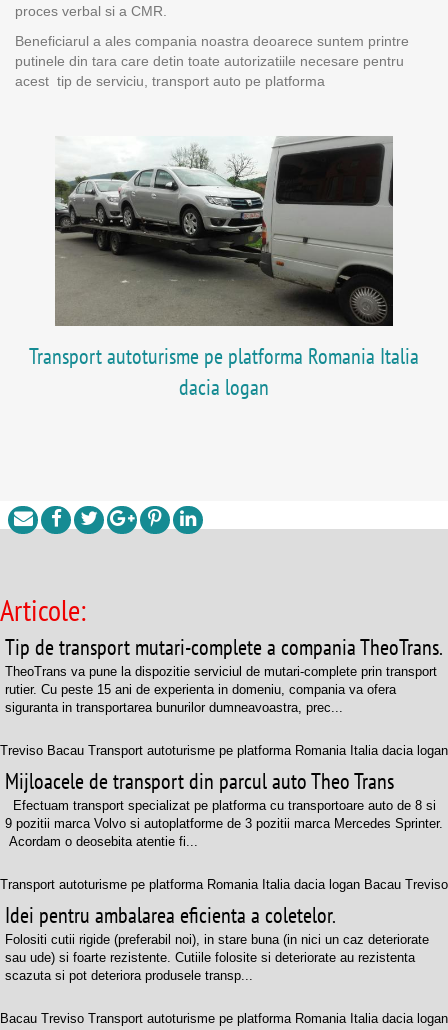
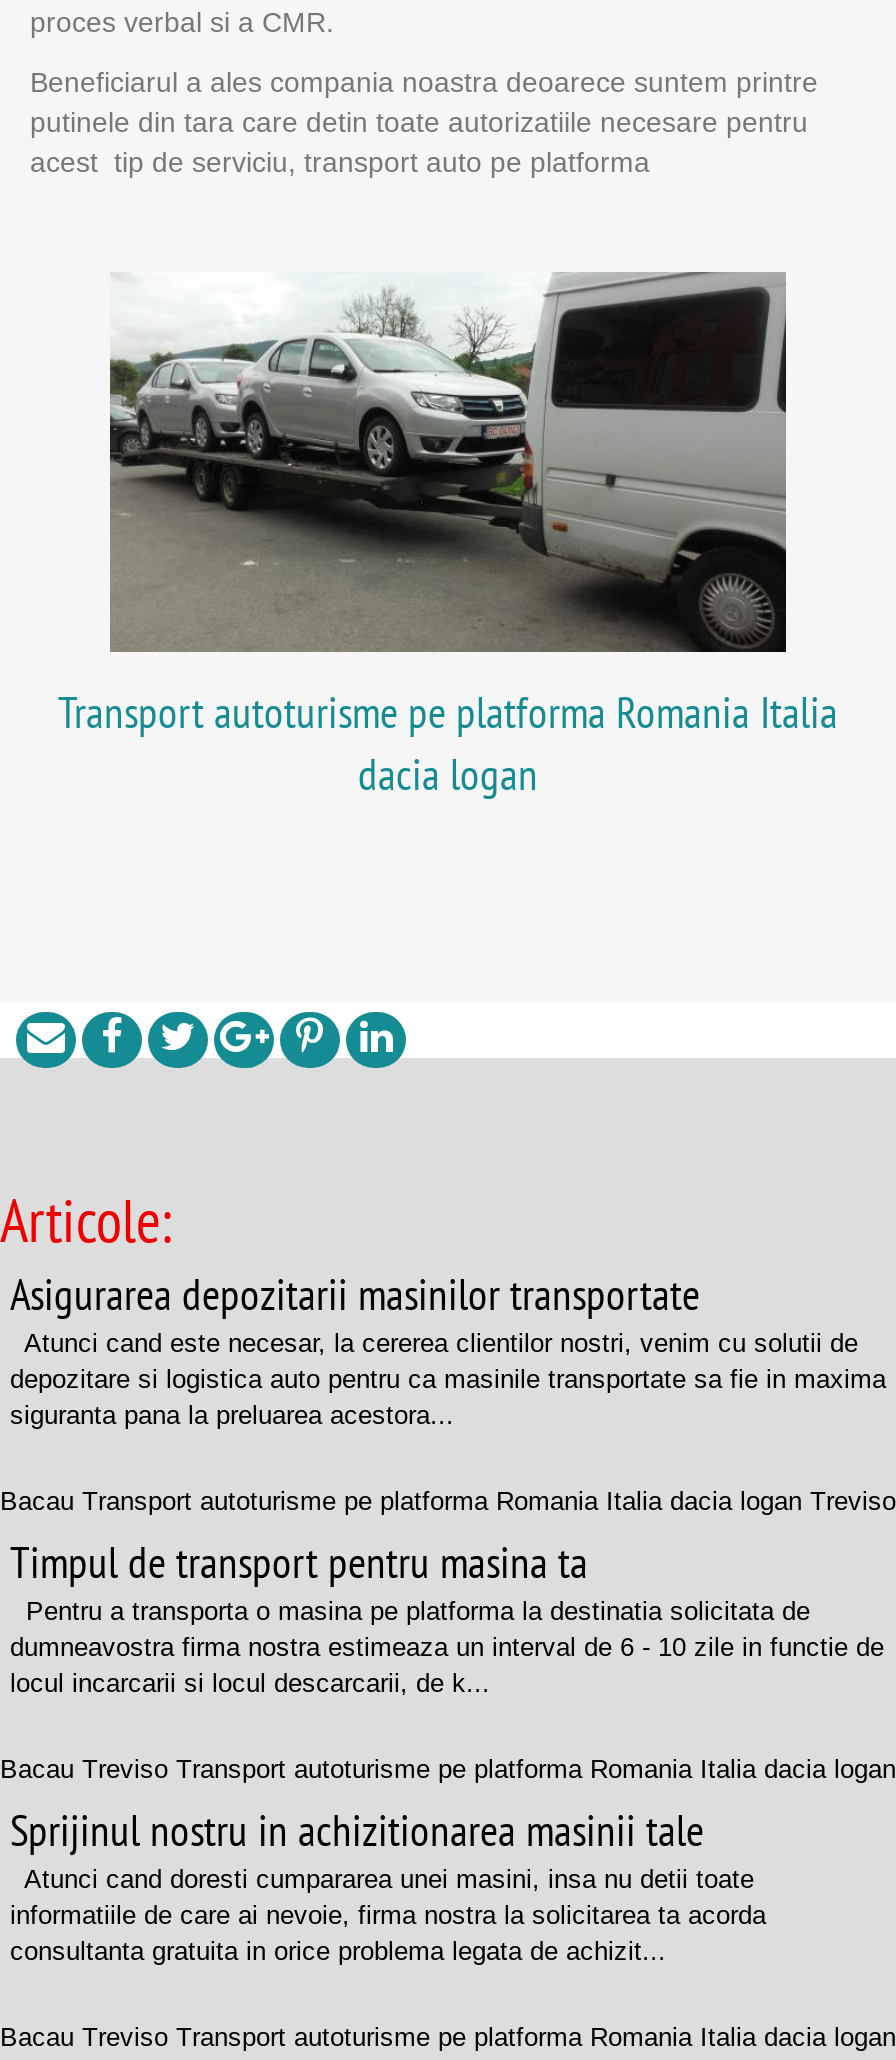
[5,633,443,715] Tip de transport mutari-complete a compania TheoTrans. | TheoTrans va pune la dispozitie serviciul de mutari-complete prin transport | rutier. Cu peste 15 ani de experienta in domeniu, compania va ofera | siguranta in transportarea bunurilor dumneavoastra, prec... -> [10,1266,886,1430] Asigurarea depozitarii masinilor transportate | Atunci cand este necesar, la cererea clientilor nostri, venim cu solutii de | depozitare si logistica auto pentru ca masinile transportate sa fie in maxima | siguranta pana la preluarea acestora...
[0,743,448,849] Treviso Bacau Transport autoturisme pe platforma Romania Italia dacia logan | Mijloacele de transport din parcul auto Theo Trans | Efectuam transport specializat pe platforma cu transportoare auto de 8 si | 9 pozitii marca Volvo si autoplatforme de 3 pozitii marca Mercedes Sprinter. | Acordam o deosebita atentie fi... -> [0,1486,896,1698] Bacau Transport autoturisme pe platforma Romania Italia dacia logan Treviso | Timpul de transport pentru masina ta | Pentru a transporta o masina pe platforma la destinatia solicitata de | dumneavostra firma nostra estimeaza un interval de 6 - 10 zile in functie de | locul incarcarii si locul descarcarii, de k...
[0,877,448,983] Transport autoturisme pe platforma Romania Italia dacia logan Bacau Treviso | Idei pentru ambalarea eficienta a coletelor. | Folositi cutii rigide (preferabil noi), in stare buna (in nici un caz deteriorate | sau ude) si foarte rezistente. Cutiile folosite si deteriorate au rezistenta | scazuta si pot deteriora produsele transp... -> [0,1754,896,1966] Bacau Treviso Transport autoturisme pe platforma Romania Italia dacia logan | Sprijinul nostru in achizitionarea masinii tale | Atunci cand doresti cumpararea unei masini, insa nu detii toate | informatiile de care ai nevoie, firma nostra la solicitarea ta acorda | consultanta gratuita in orice problema legata de achizit...

